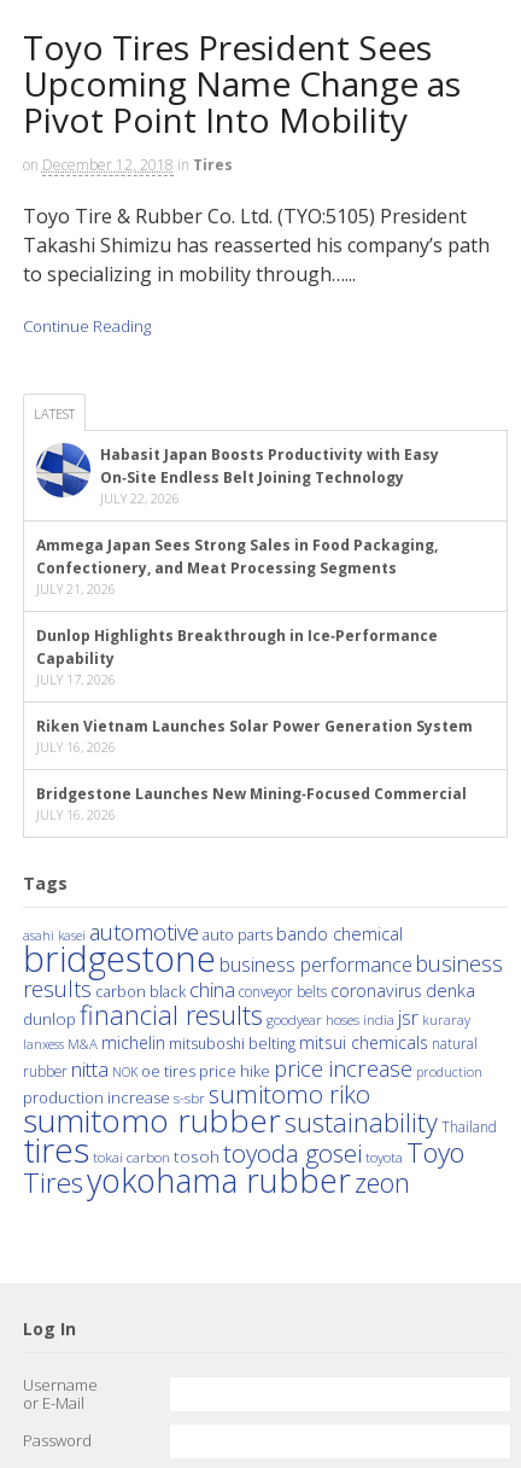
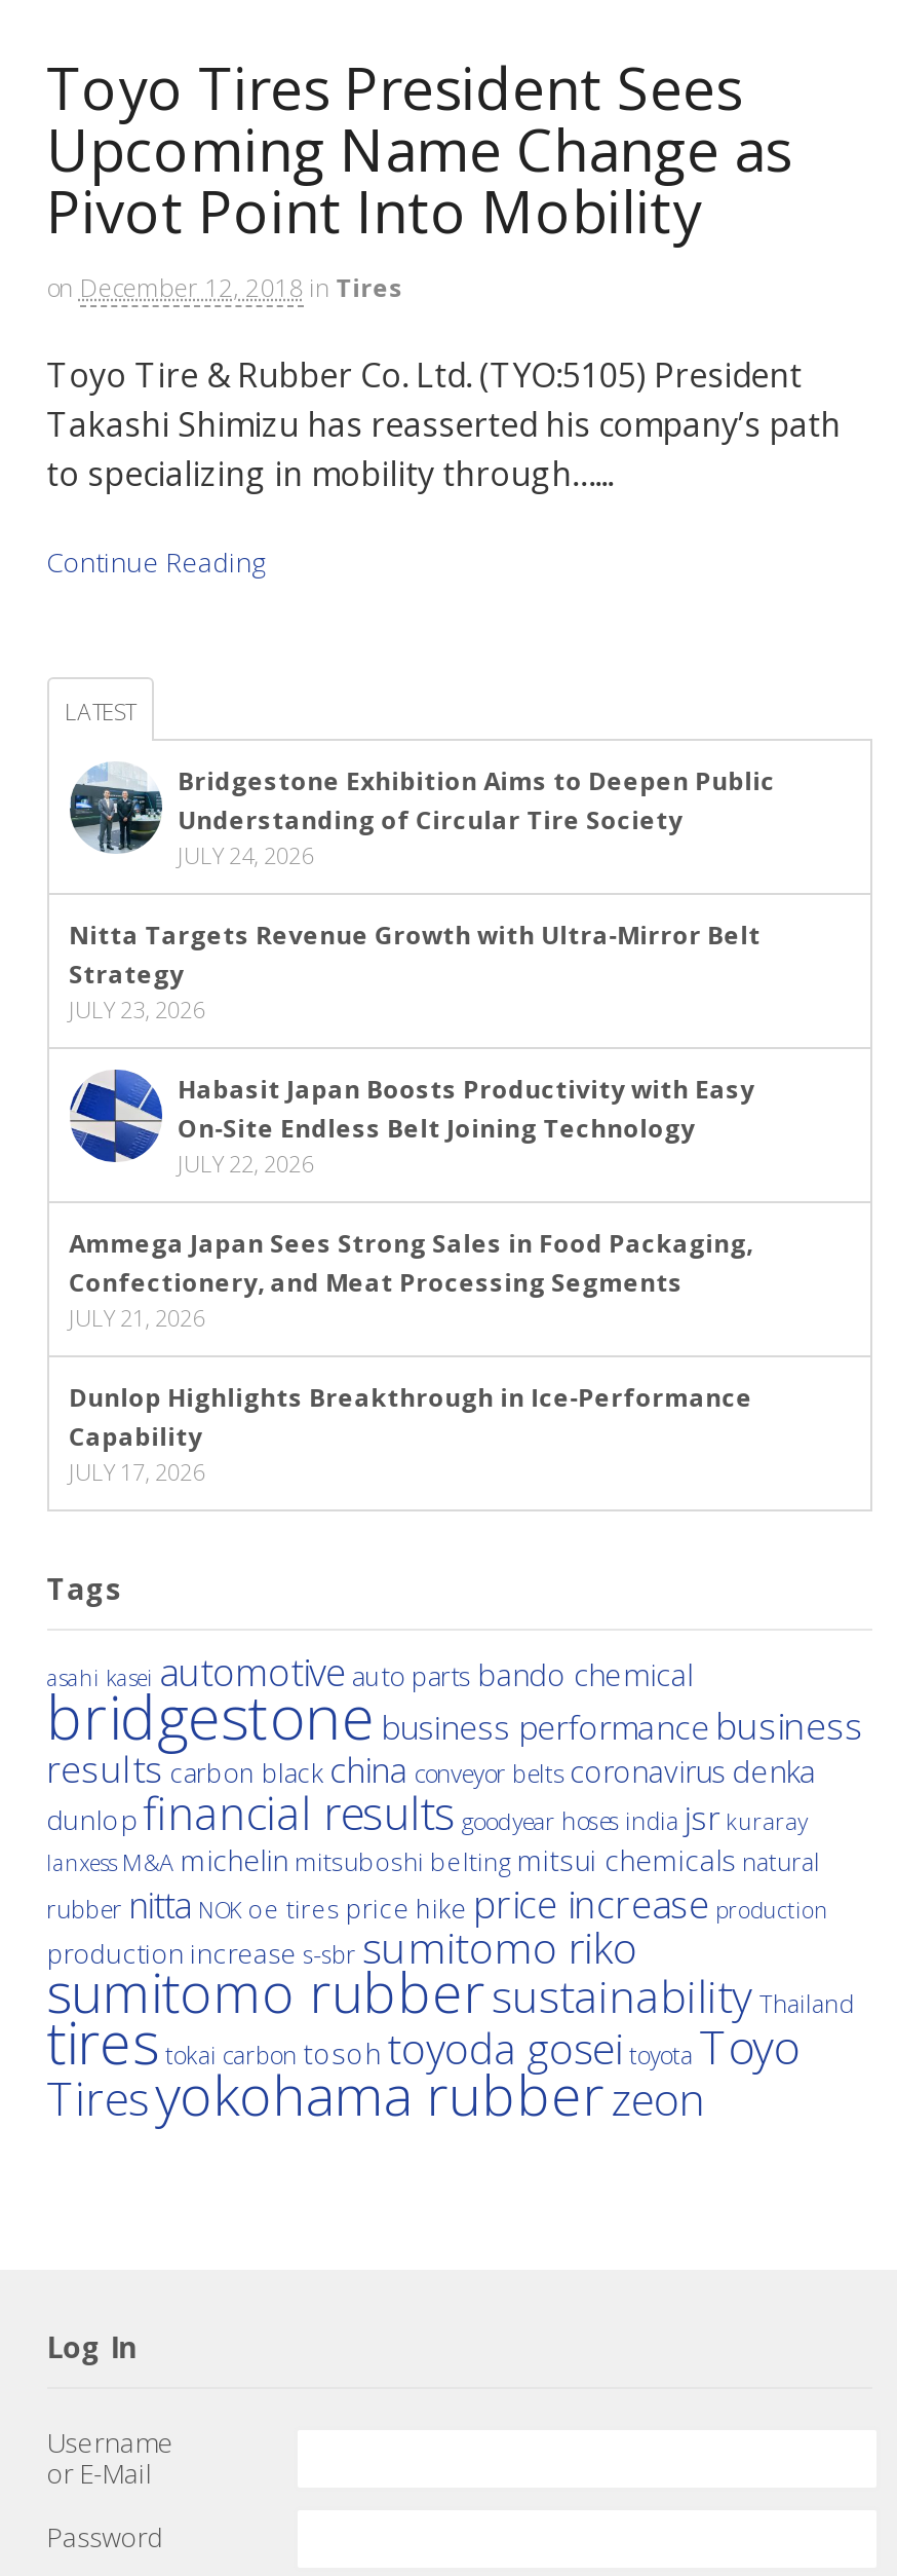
none -> [68,761,775,1024] [image] | Bridgestone Exhibition Aims to Deepen Public | Understanding of Circular Tire Society | JULY 24, 2026 | Nitta Targets Revenue Growth with Ultra‑Mirror Belt | Strategy | JULY 23, 2026
moved [35,442,439,688] -> [68,1068,755,1486]: [image] | Habasit Japan Boosts Productivity with Easy | On‑Site Endless Belt Joining Technology | ... | Capability | JULY 17, 2026
[36,715,472,823] Riken Vietnam Launches Solar Power Generation System | JULY 16, 2026 | Bridgestone Launches New Mining‑Focused Commercial | JULY 16, 2026 -> none

